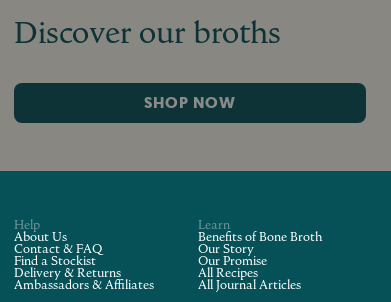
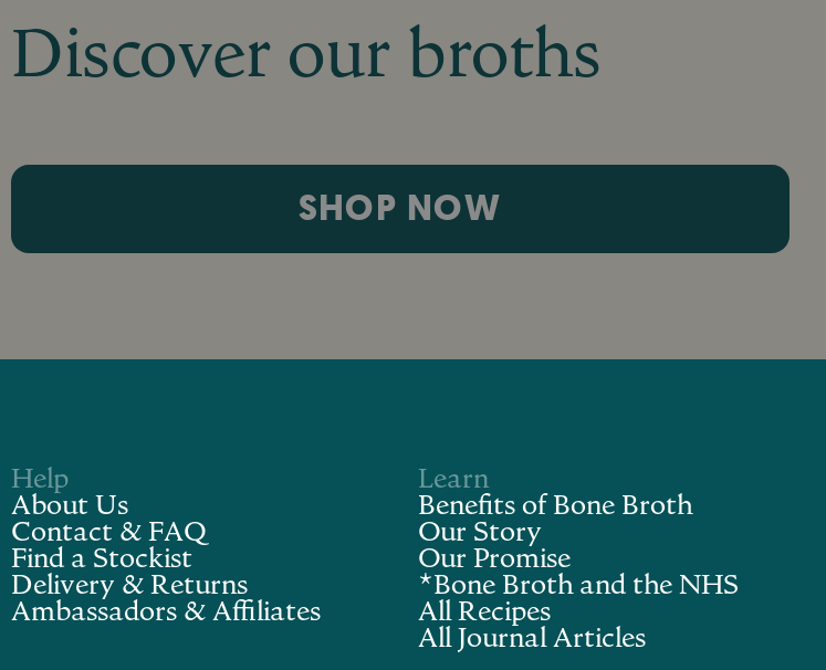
none -> [418,567,738,600] *Bone Broth and the NHS

